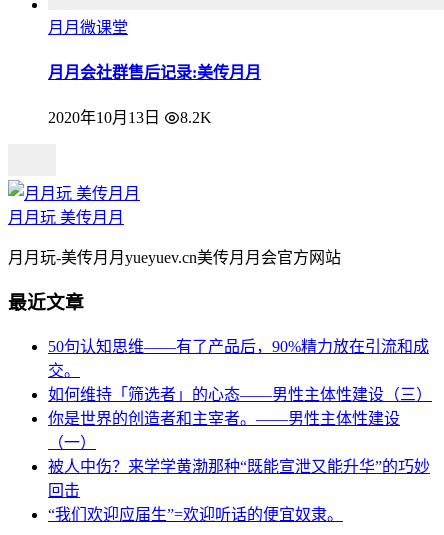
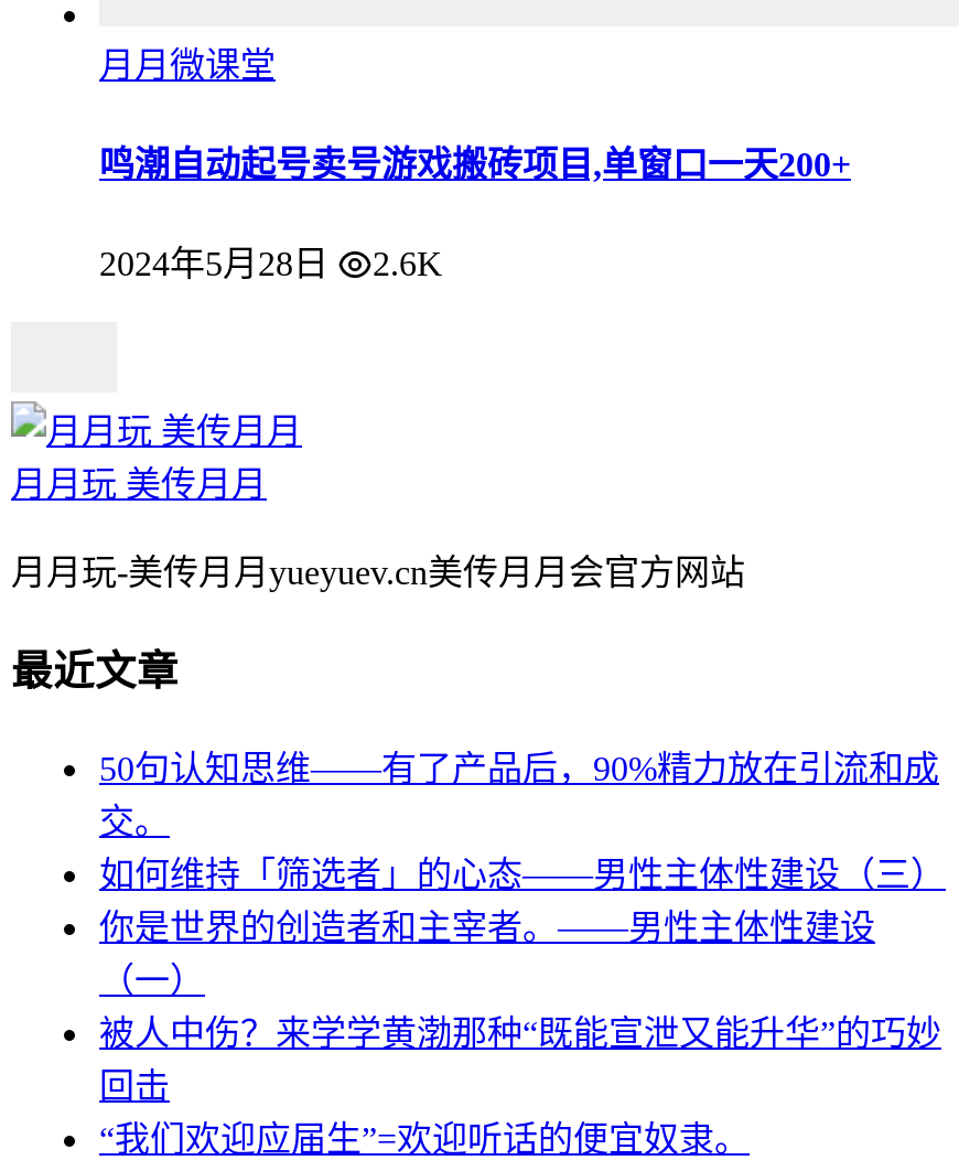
[48,64,261,81] 月月会社群售后记录:美传月月 -> [99,146,851,183] 鸣潮自动起号卖号游戏搬砖项目,单窗口一天200+
[48,109,212,126] 2020年10月13日 | 8.2K -> [99,246,443,283] 2024年5月28日 | 2.6K

